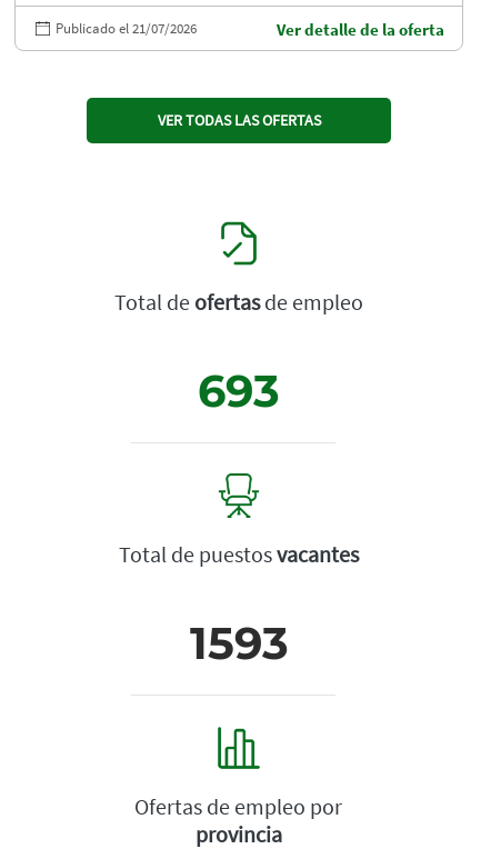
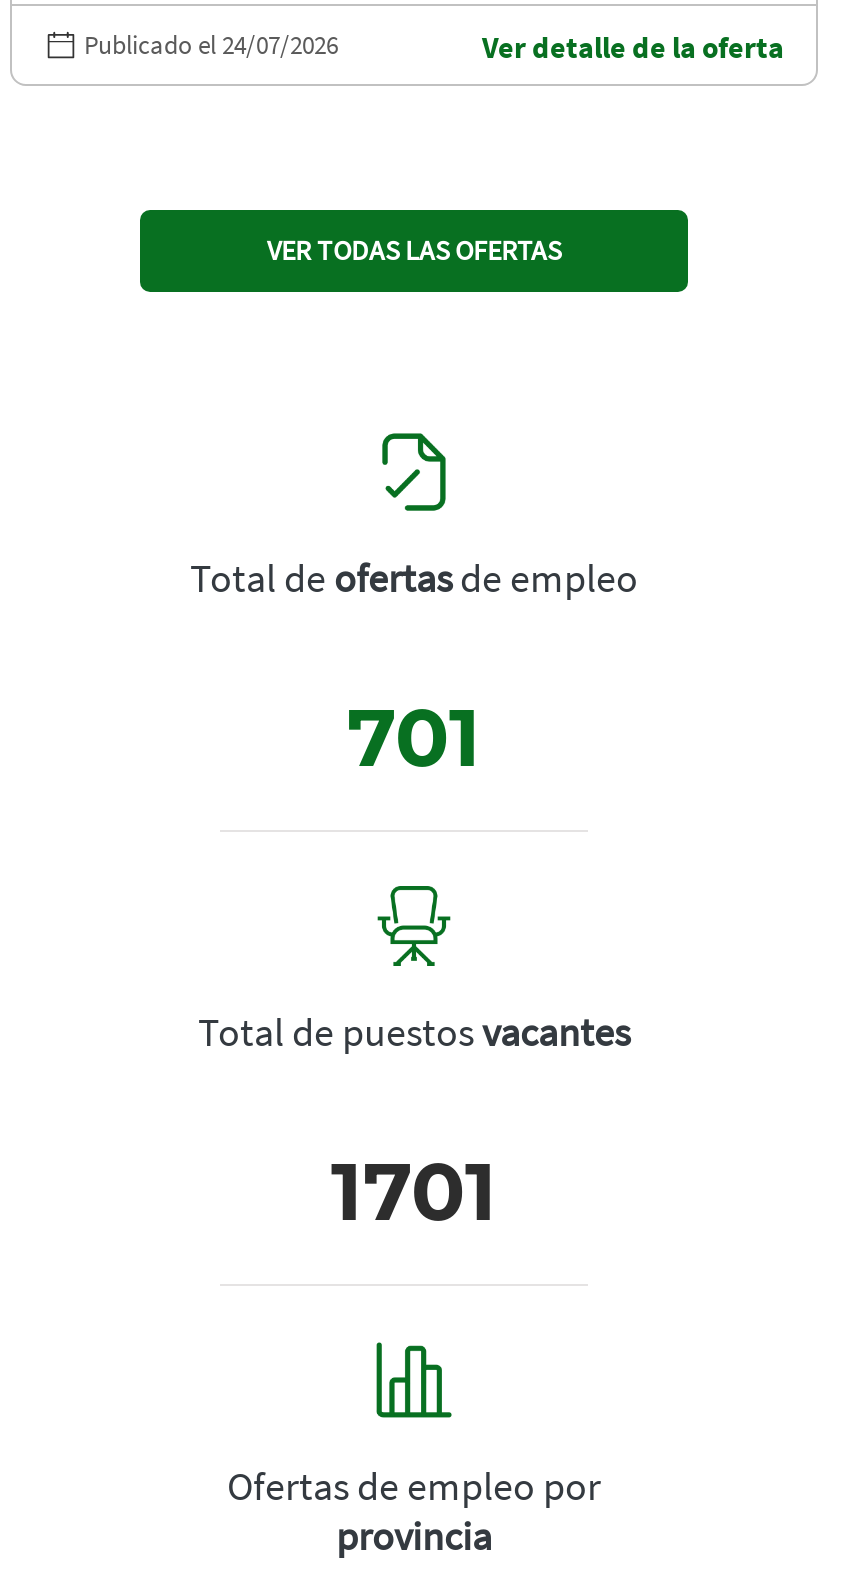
[56,19,197,38] Publicado el 21/07/2026 -> [84,28,338,62] Publicado el 24/07/2026
[198,364,280,418] 693 -> [347,687,481,785] 701
[189,616,288,670] 1593 -> [331,1141,497,1239] 1701

